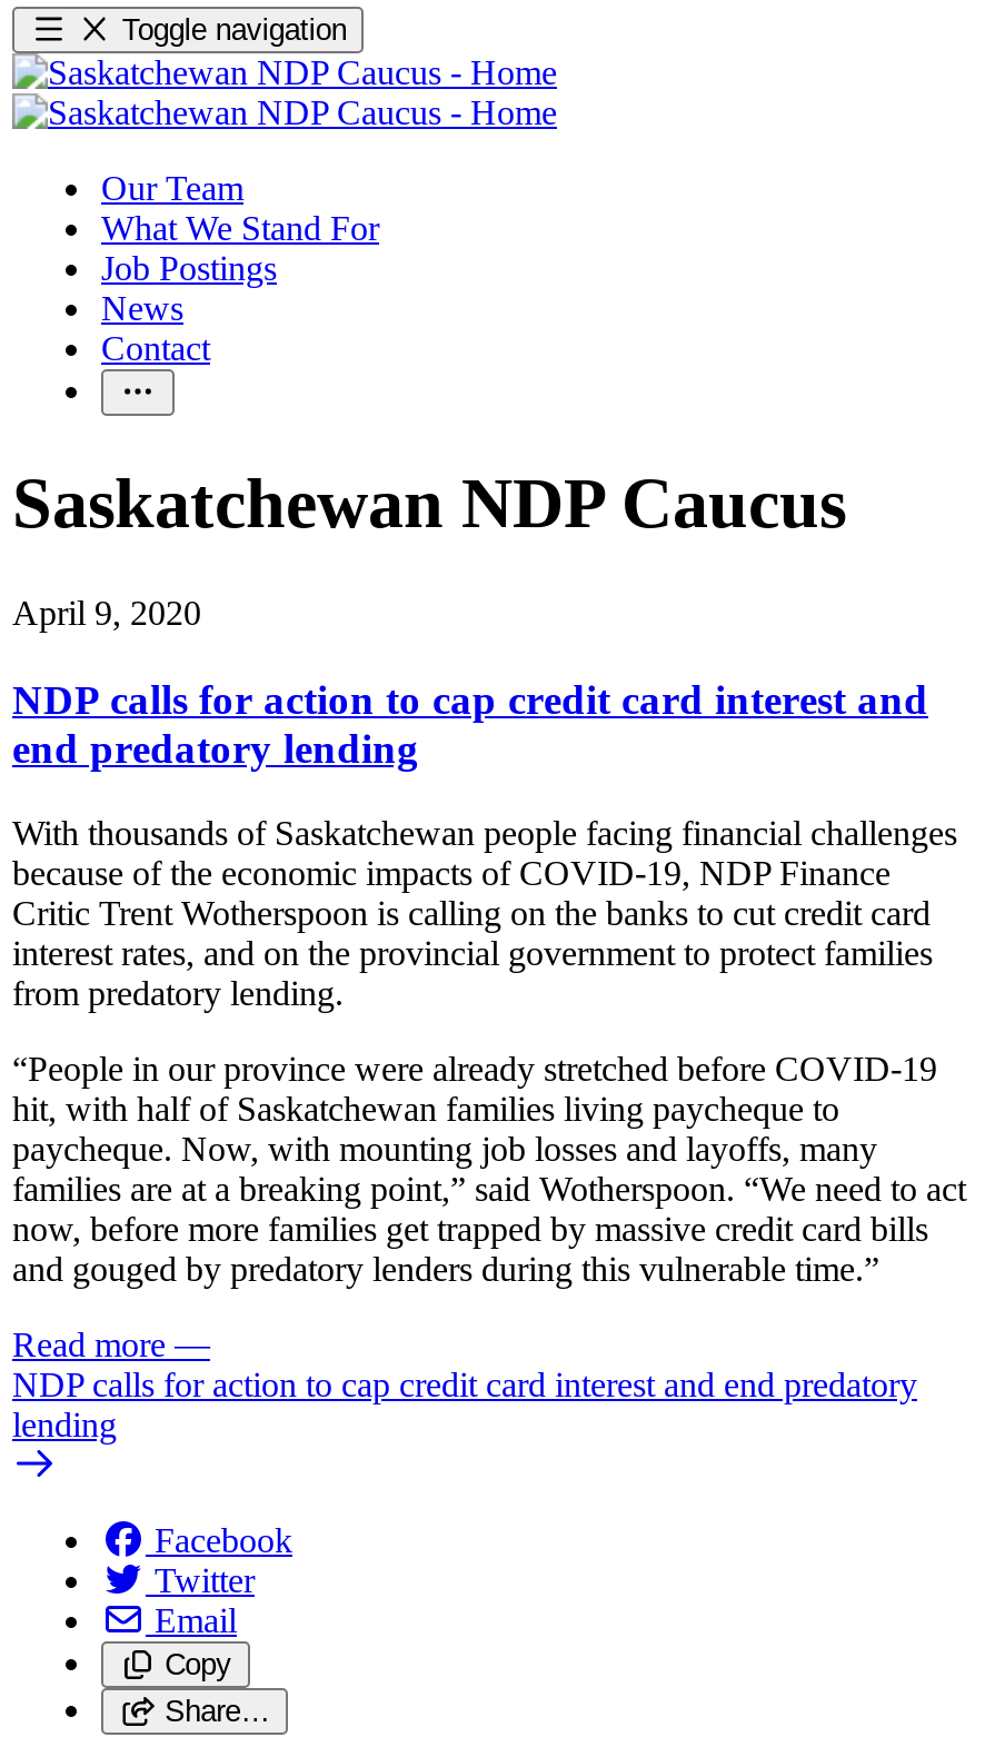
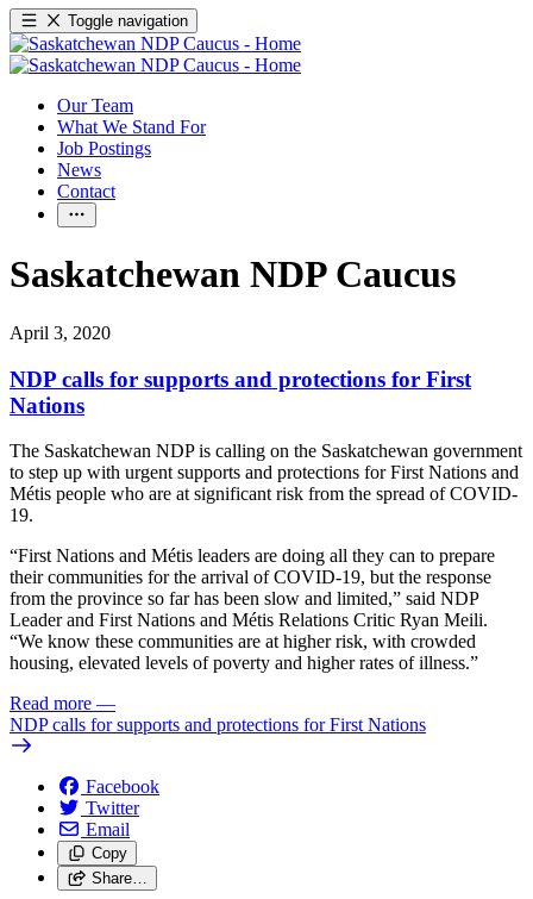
[12,594,201,631] April 9, 2020 -> [10,323,111,343] April 3, 2020
[12,675,928,771] NDP calls for action to cap credit card interest and | end predatory lending -> [10,366,471,417] NDP calls for supports and protections for First | Nations
[12,815,957,1013] With thousands of Saskatchewan people facing financial challenges | because of the economic impacts of COVID-19, NDP Finance | Critic Trent Wotherspoon is calling on the banks to cut credit card | interest rates, and on the provincial government to protect families | from predatory lending. -> [10,441,522,525] The Saskatchewan NDP is calling on the Saskatchewan government | to step up with urgent supports and protections for First Nations and | Métis people who are at significant risk from the spread of COVID- | 19.
[12,1050,966,1288] “People in our province were already stretched before COVID-19 | hit, with half of Saskatchewan families living paycheque to | paycheque. Now, with mounting job losses and layoffs, many | families are at a breaking point,” said Wotherspoon. “We need to act | now, before more families get trapped by massive credit card bills | and gouged by predatory lenders during this vulnerable time.” -> [10,546,495,673] “First Nations and Métis leaders are doing all they can to prepare | their communities for the arrival of COVID-19, but the response | from the province so far has been slow and limited,” said NDP | Leader and First Nations and Métis Relations Critic Ryan Meili. | “We know these communities are at higher risk, with crowded | housing, elevated levels of poverty and higher rates of illness.”
[12,1366,917,1444] NDP calls for action to cap credit card interest and end predatory | lending -> [10,715,426,735] NDP calls for supports and protections for First Nations

